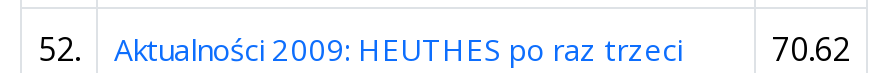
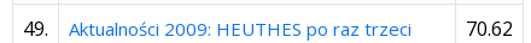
[38,26,682,70] 52. Aktualności 2009: HEUTHES po raz trzeci -> [23,15,412,41] 49. Aktualności 2009: HEUTHES po raz trzeci

